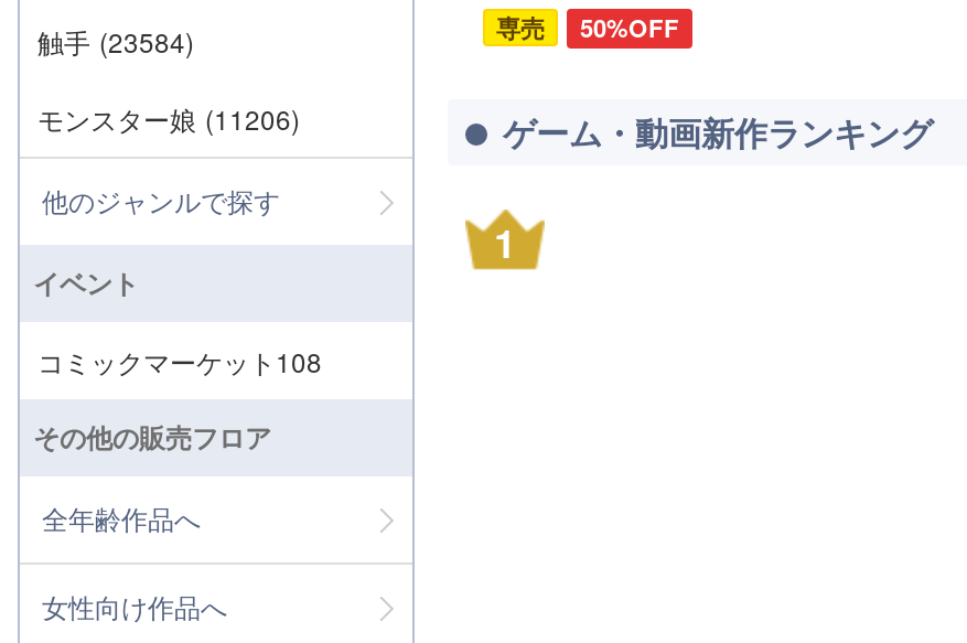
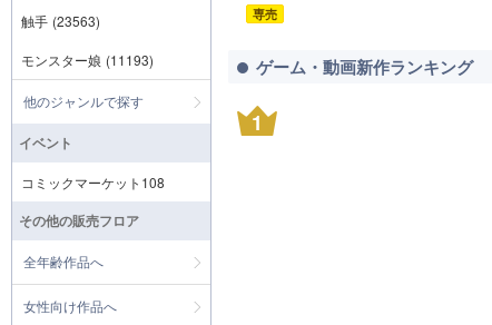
[37,22,194,60] 触手 (23584) -> [21,11,100,30] 触手 (23563)
[580,10,679,43] 50%OFF -> none
[37,99,300,137] モンスター娘 (11206) -> [21,50,154,69] モンスター娘 (11193)

